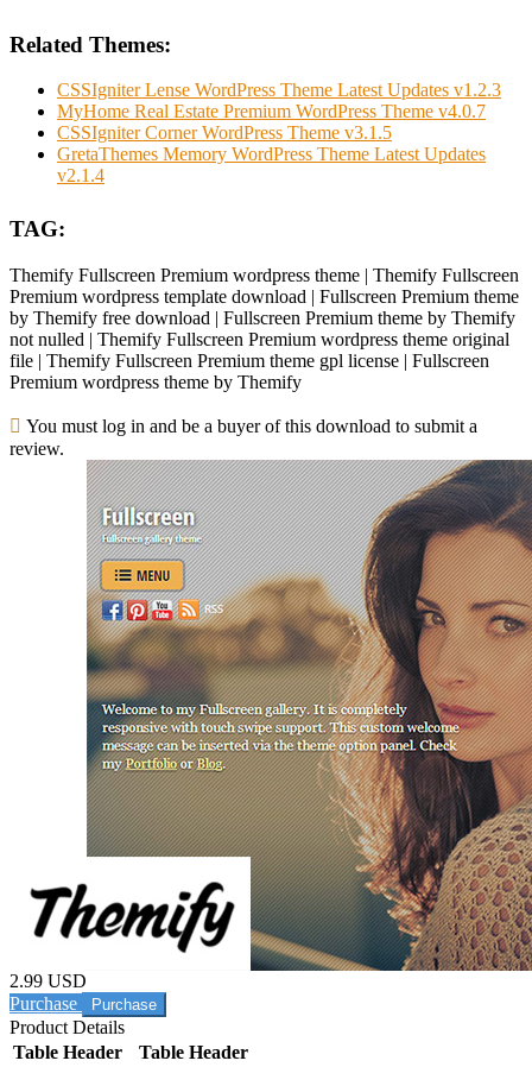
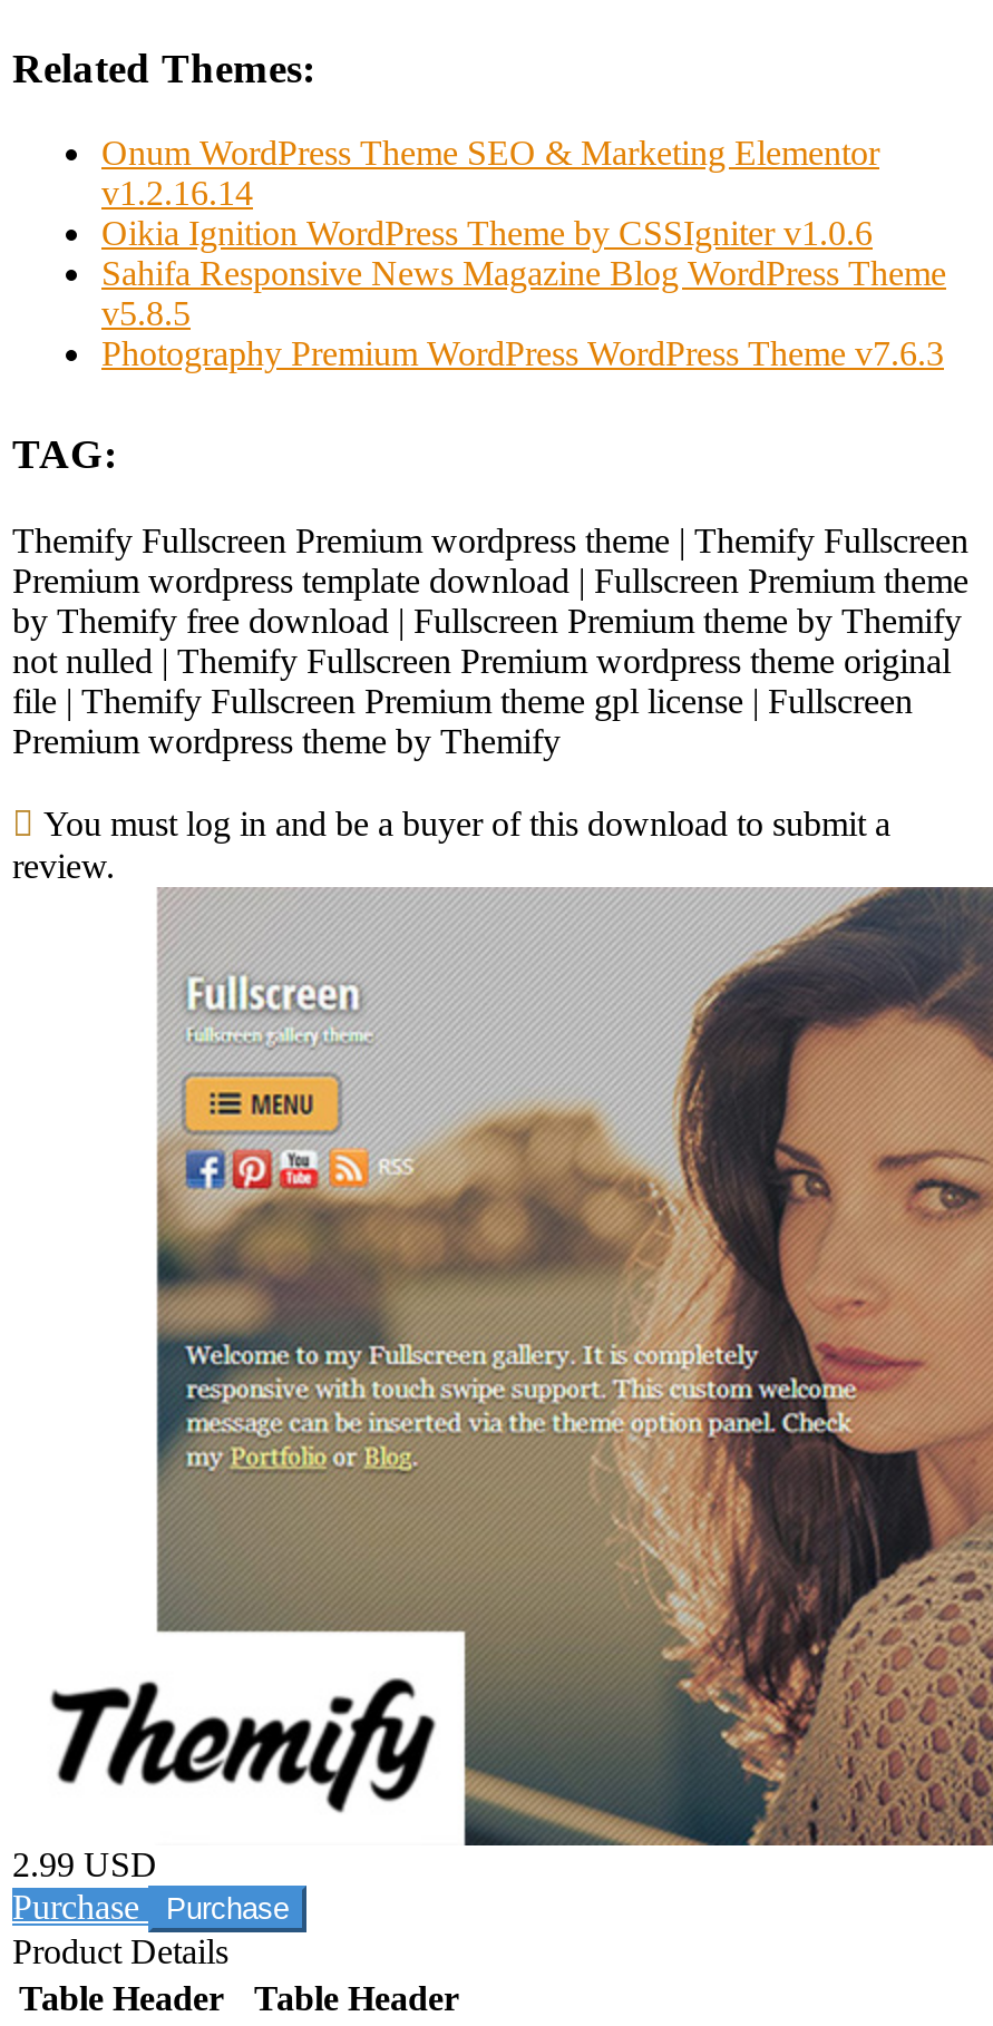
[57,80,501,186] CSSIgniter Lense WordPress Theme Latest Updates v1.2.3 | MyHome Real Estate Premium WordPress Theme v4.0.7 | CSSIgniter Corner WordPress Theme v3.1.5 | GretaThemes Memory WordPress Theme Latest Updates | v2.1.4 -> [101,134,946,373] Onum WordPress Theme SEO & Marketing Elementor | v1.2.16.14 | Oikia Ignition WordPress Theme by CSSIgniter v1.0.6 | Sahifa Responsive News Magazine Blog WordPress Theme | v5.8.5 | Photography Premium WordPress WordPress Theme v7.6.3

